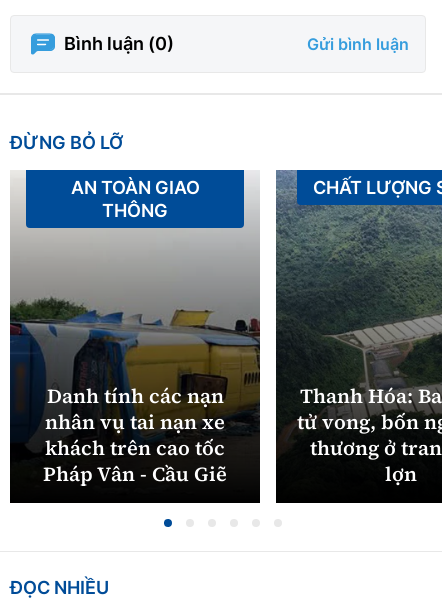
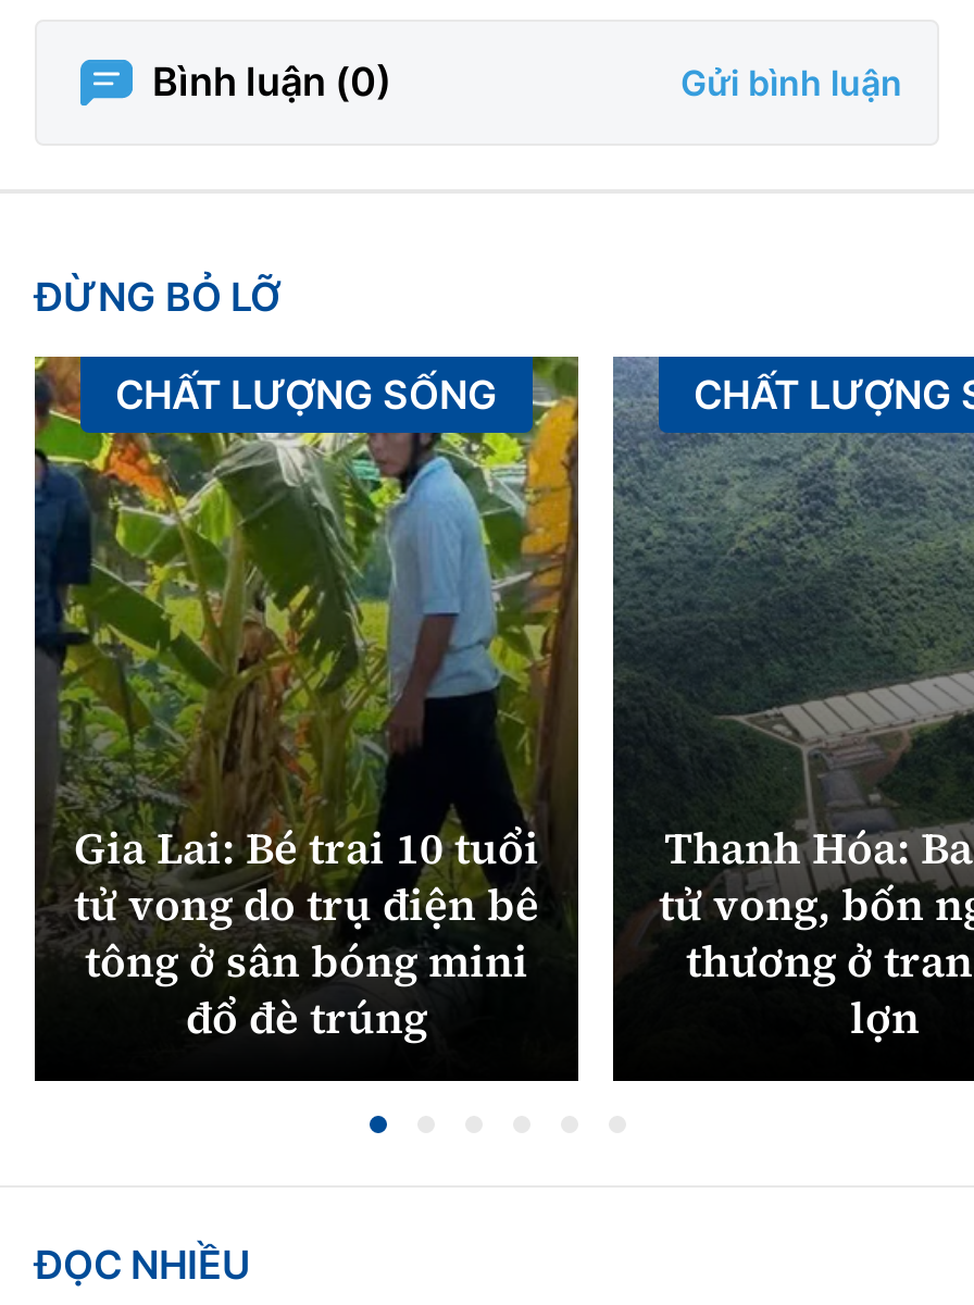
[10,169,260,375] [image] | AN TOÀN GIAO | THÔNG -> [33,355,580,803] [image] | CHẤT LƯỢNG SỐNG
[43,382,227,488] Danh tính các nạn | nhân vụ tai nạn xe | khách trên cao tốc | Pháp Vân - Cầu Giẽ -> [74,818,539,1049] Gia Lai: Bé trai 10 tuổi | tử vong do trụ điện bê | tông ở sân bóng mini | đổ đè trúng

